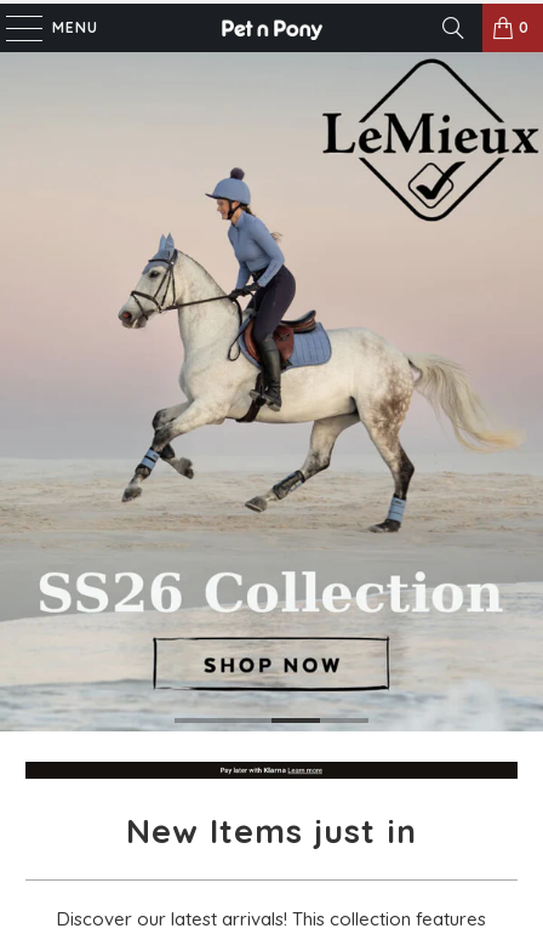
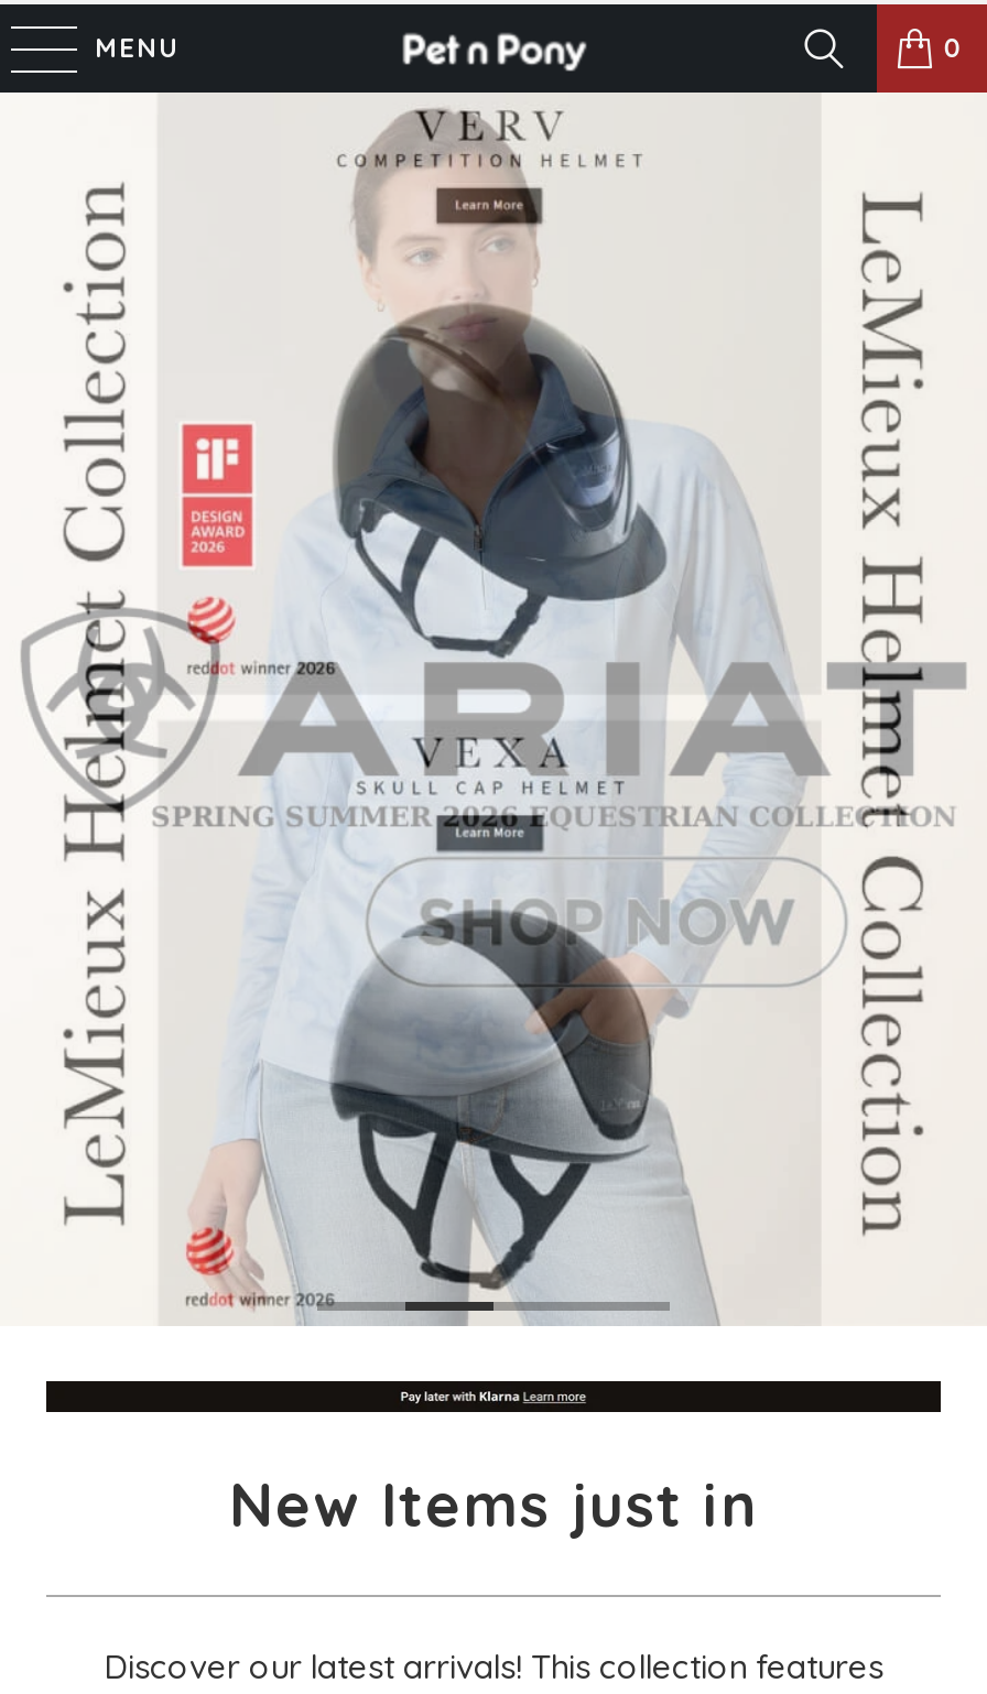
[4,52,539,731] [image] -> [7,93,980,1324] [image]

